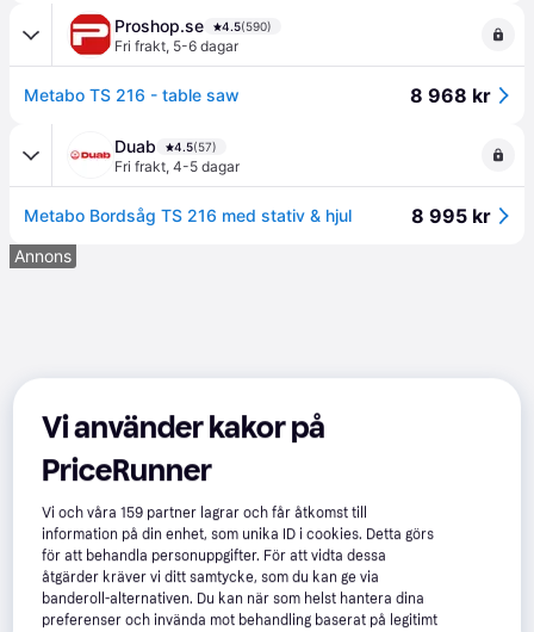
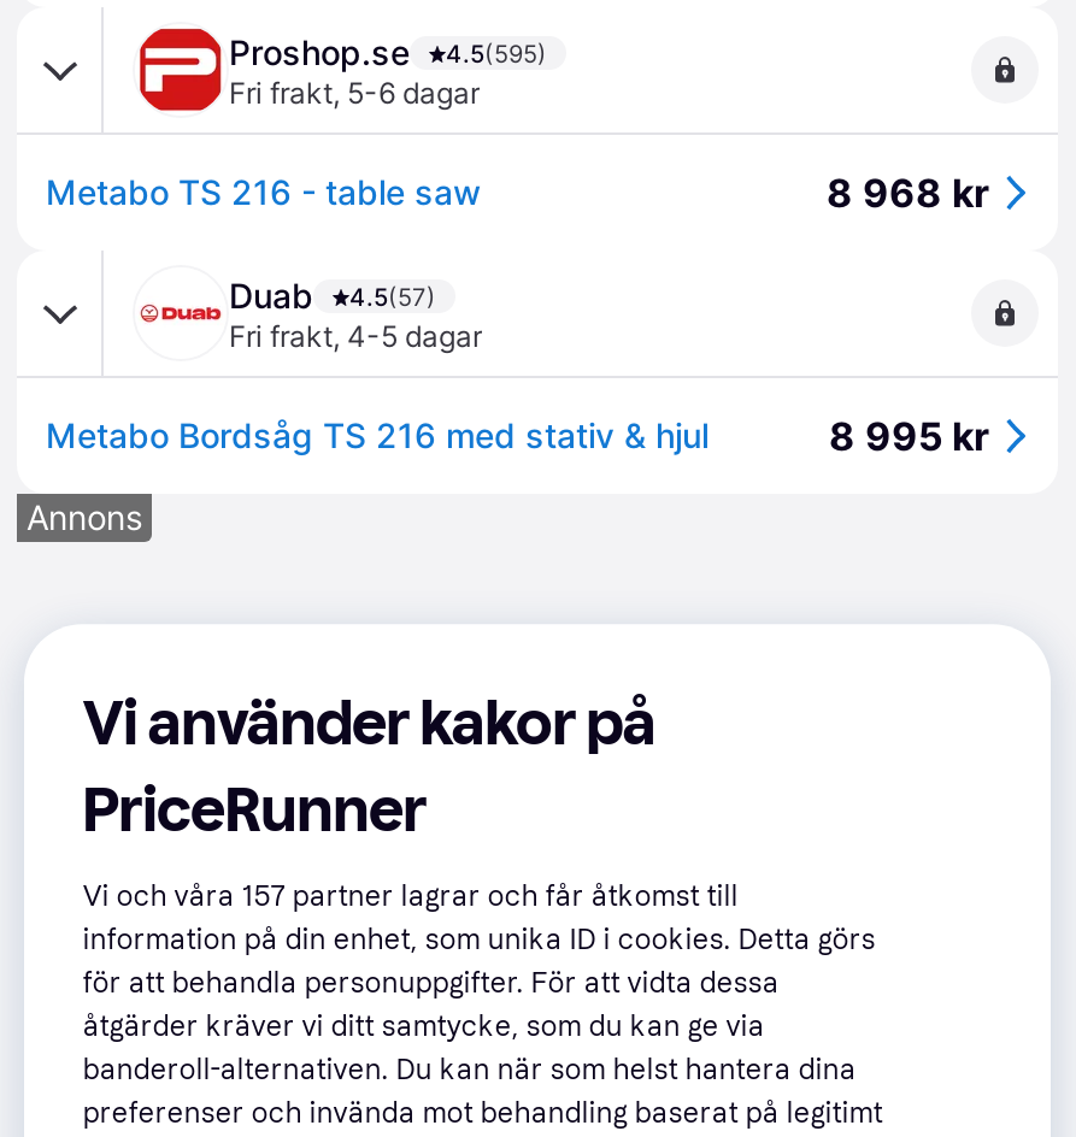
[114,16,272,36] Proshop.se 4.5(590) -> [229,31,547,72] Proshop.se 4.5(595)
[42,504,367,521] Vi och våra 159 partner lagrar och får åtkomst till -> [82,879,738,913] Vi och våra 157 partner lagrar och får åtkomst till

